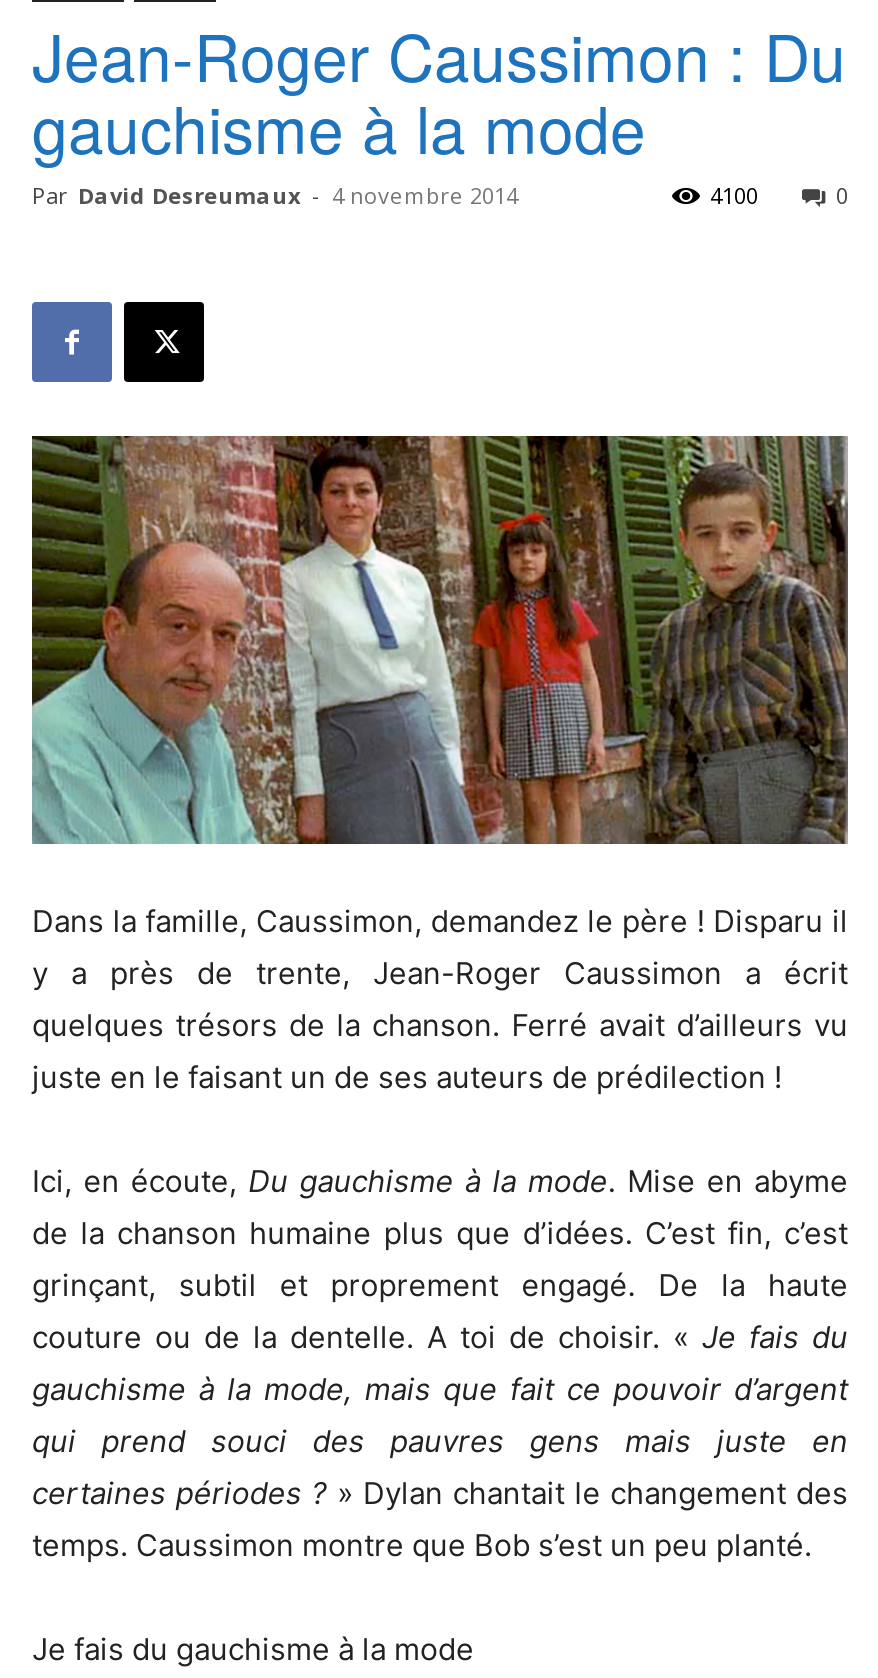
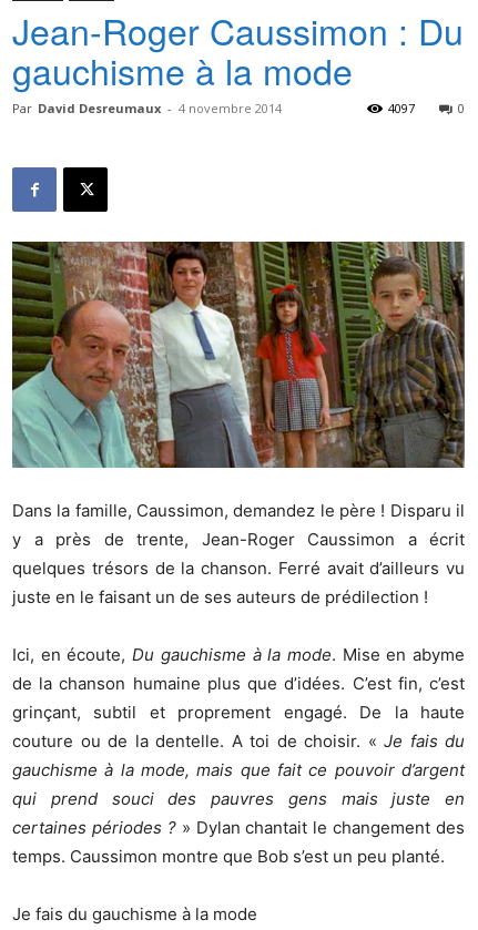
[710,180,758,210] 4100 -> [388,100,415,116] 4097

